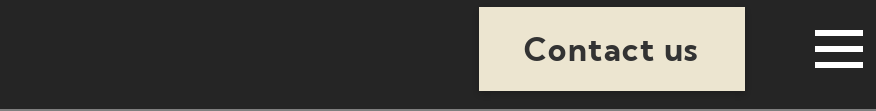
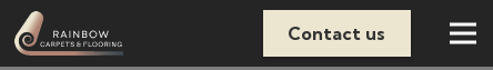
none -> [13,10,123,57] [image]

